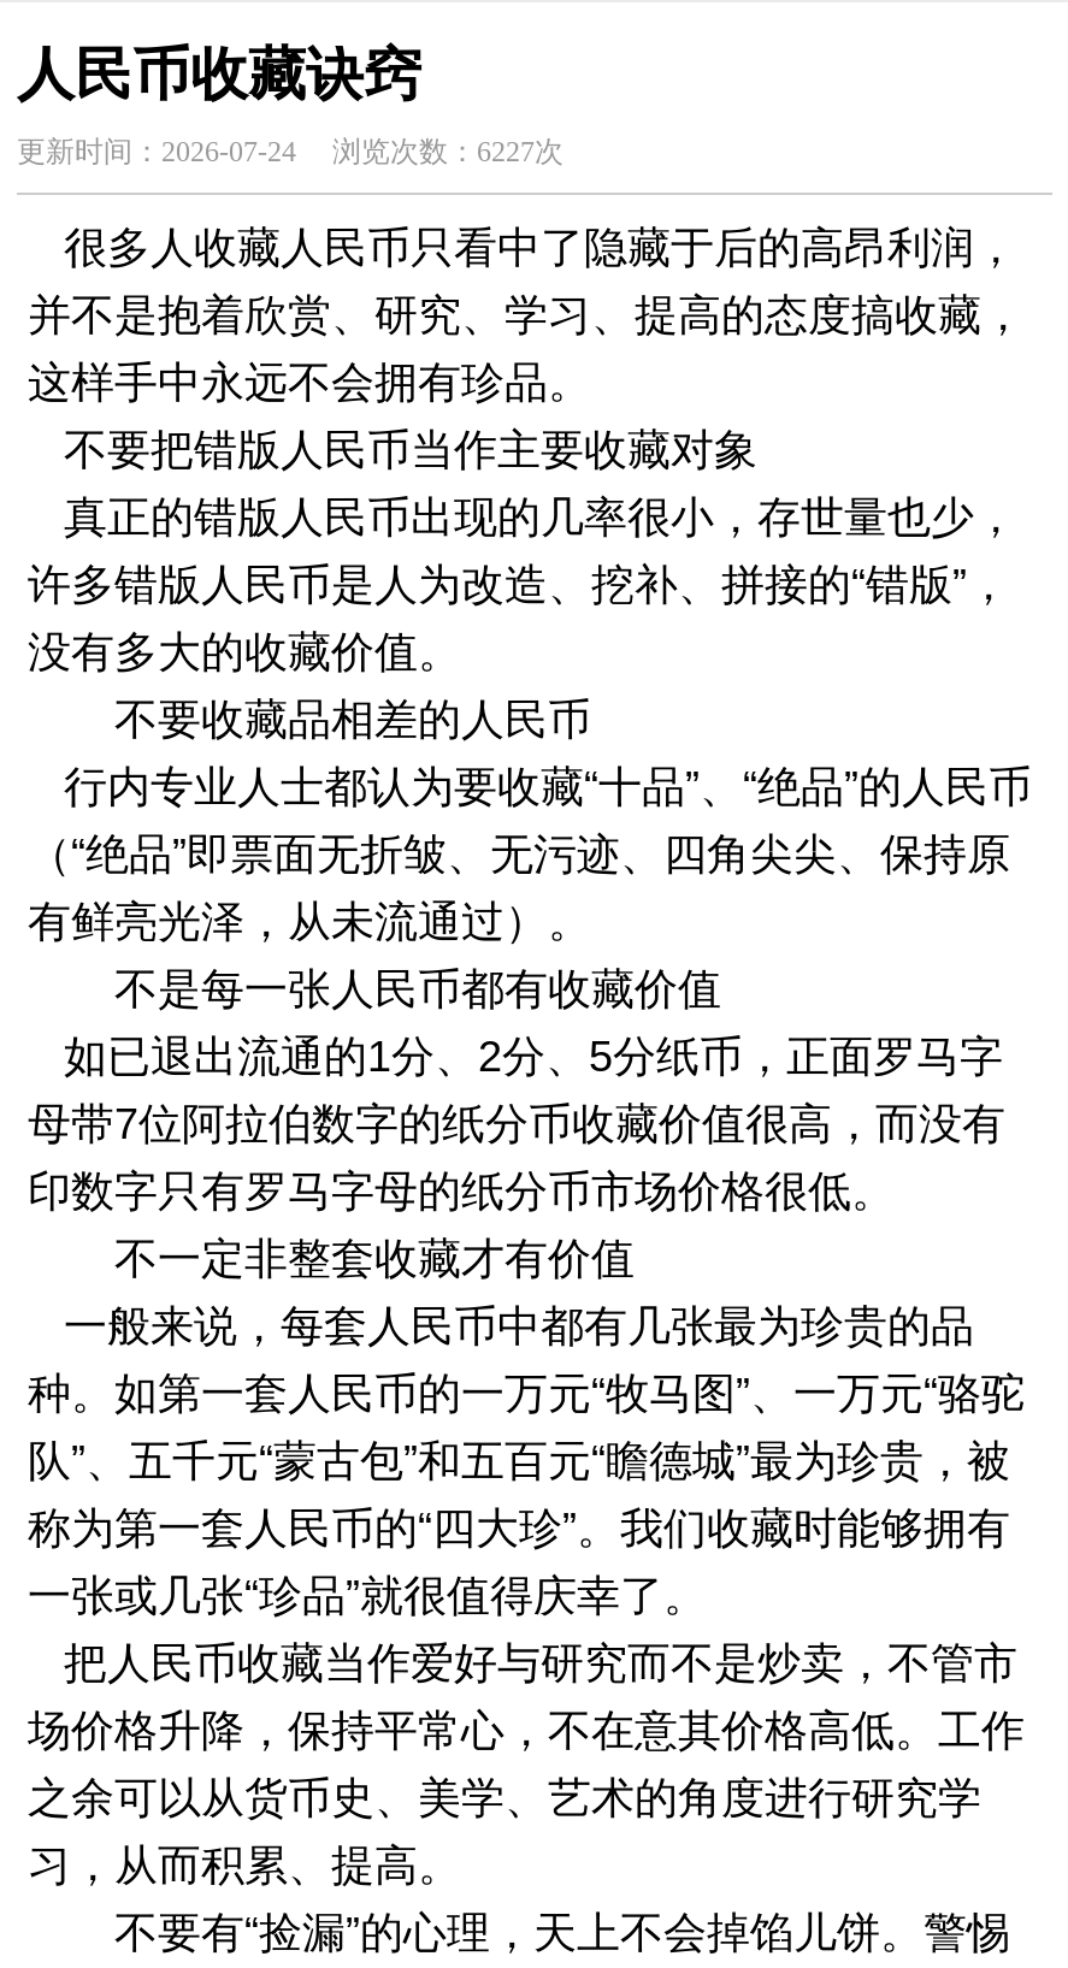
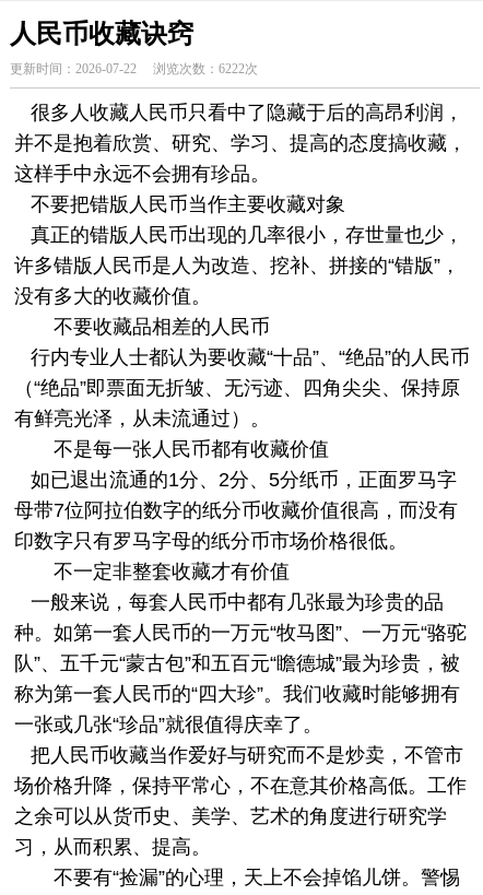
[17,135,563,169] 更新时间：2026-07-24 浏览次数：6227次 -> [10,61,258,76] 更新时间：2026-07-22 浏览次数：6222次

